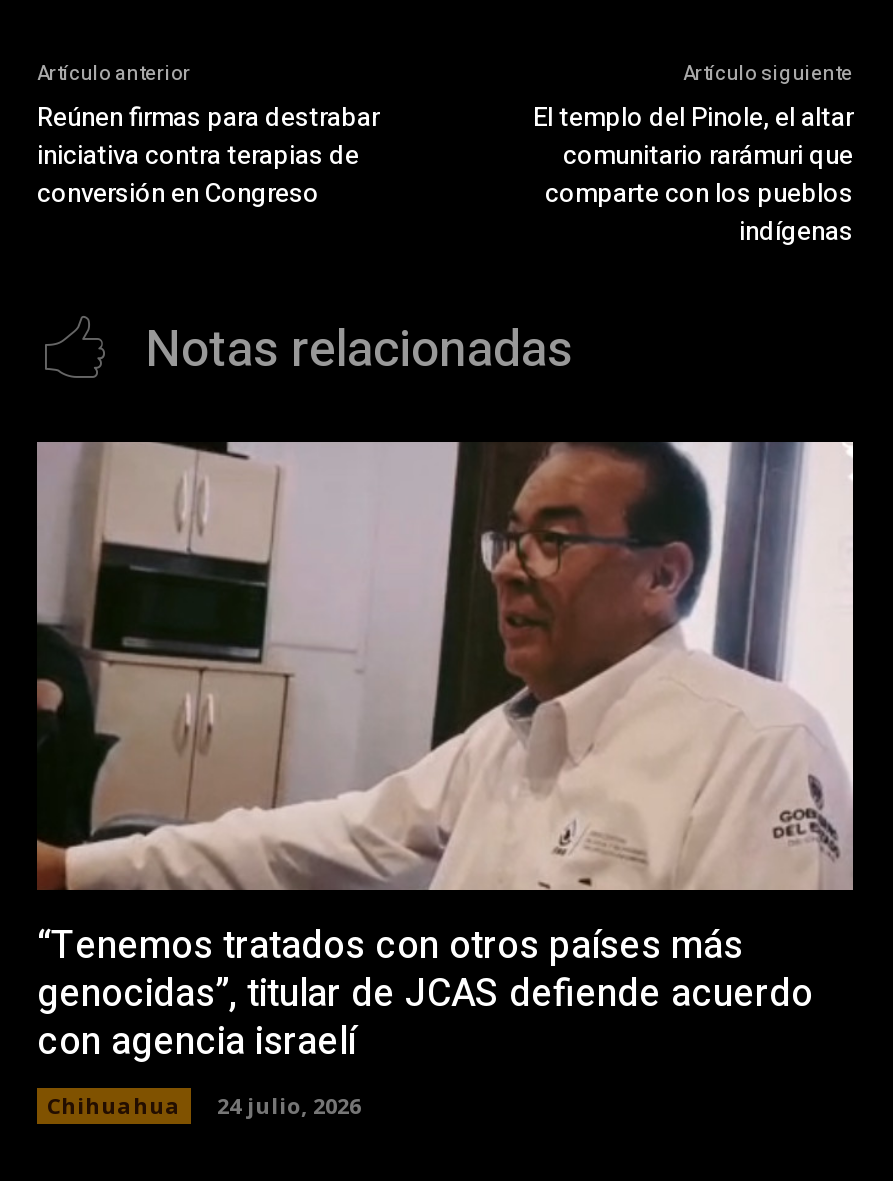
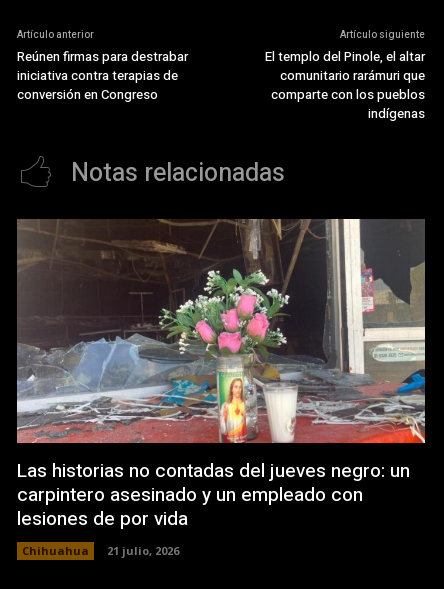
[35,440,855,1071] [image] | “Tenemos tratados con otros países más | genocidas”, titular de JCAS defiende acuerdo | con agencia israelí -> [16,219,426,533] [image] | Las historias no contadas del jueves negro: un | carpintero asesinado y un empleado con | lesiones de por vida
[47,1091,361,1121] Chihuahua 24 julio, 2026 -> [22,543,179,558] Chihuahua 21 julio, 2026

